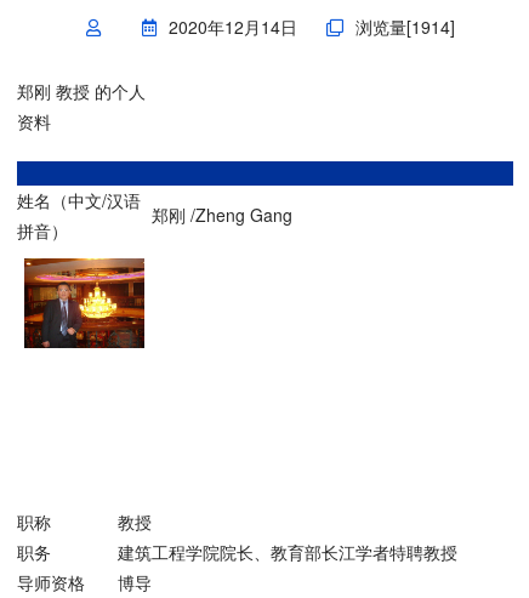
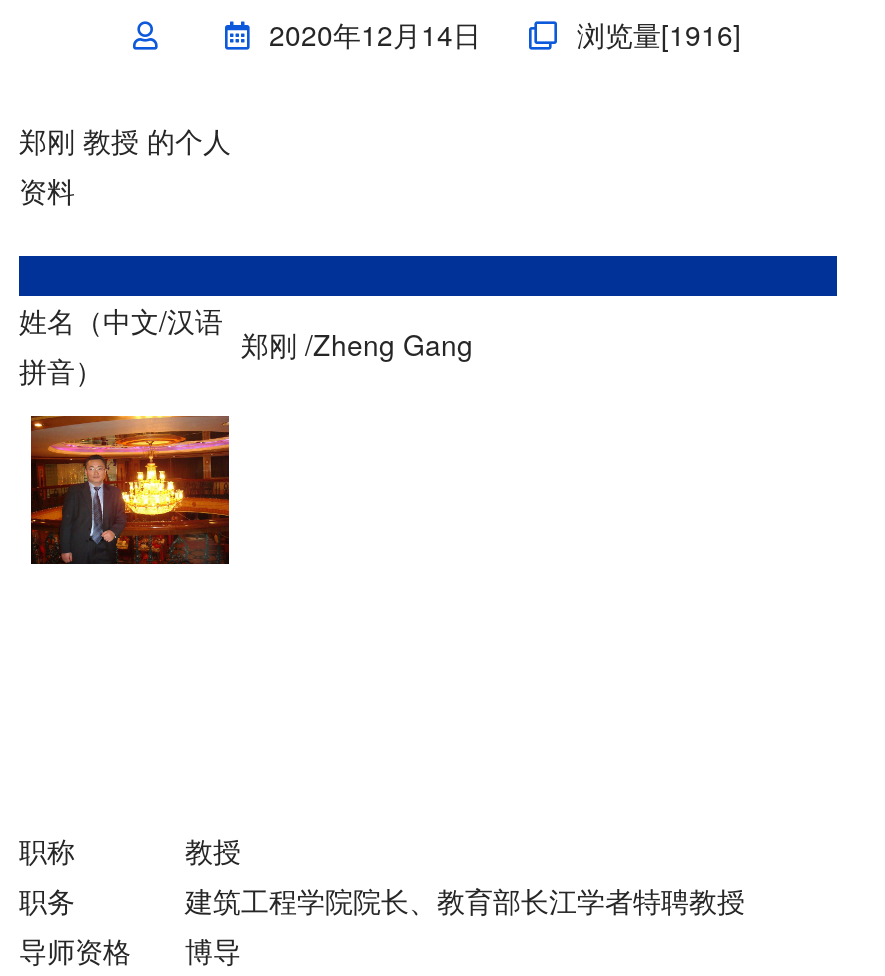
[355,14,455,38] 浏览量[1914] -> [577,13,741,53] 浏览量[1916]

